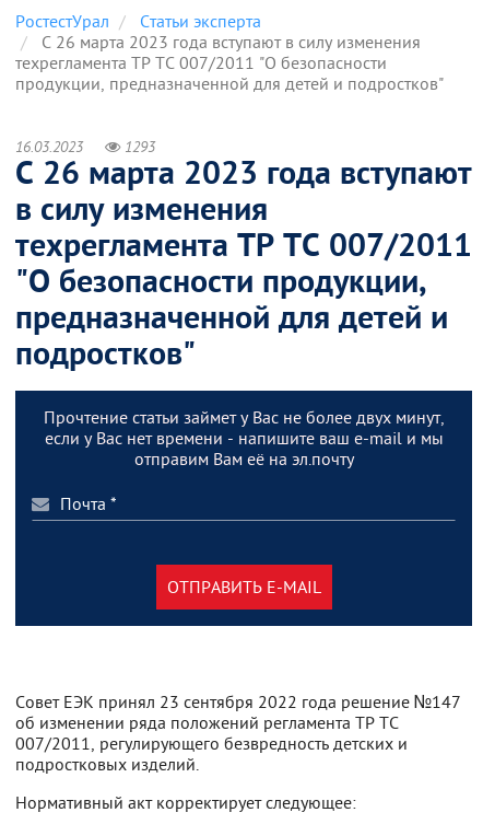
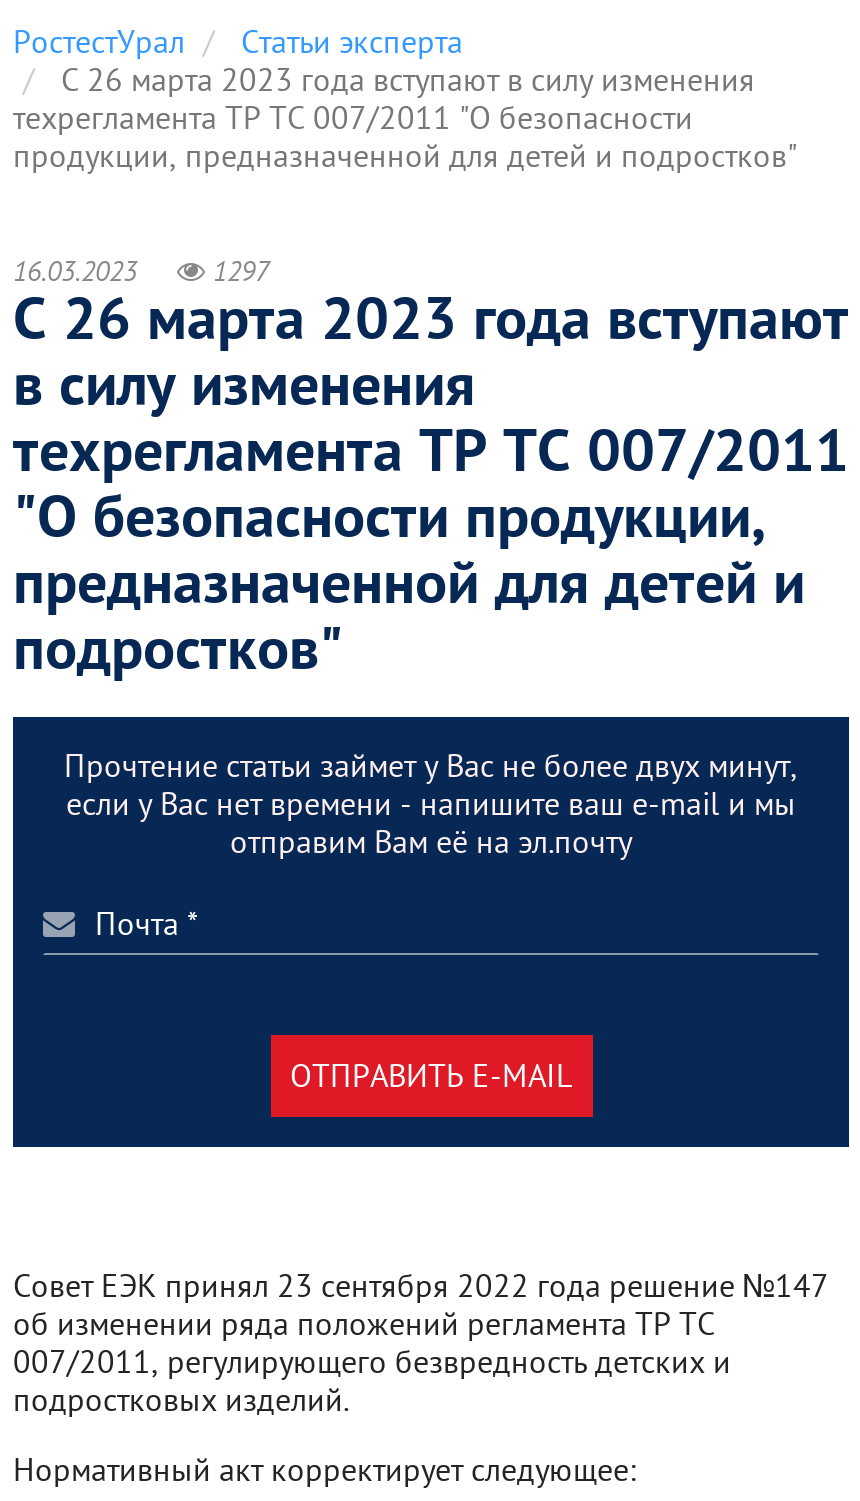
[125,139,155,158] 1293 -> [213,257,269,291] 1297

